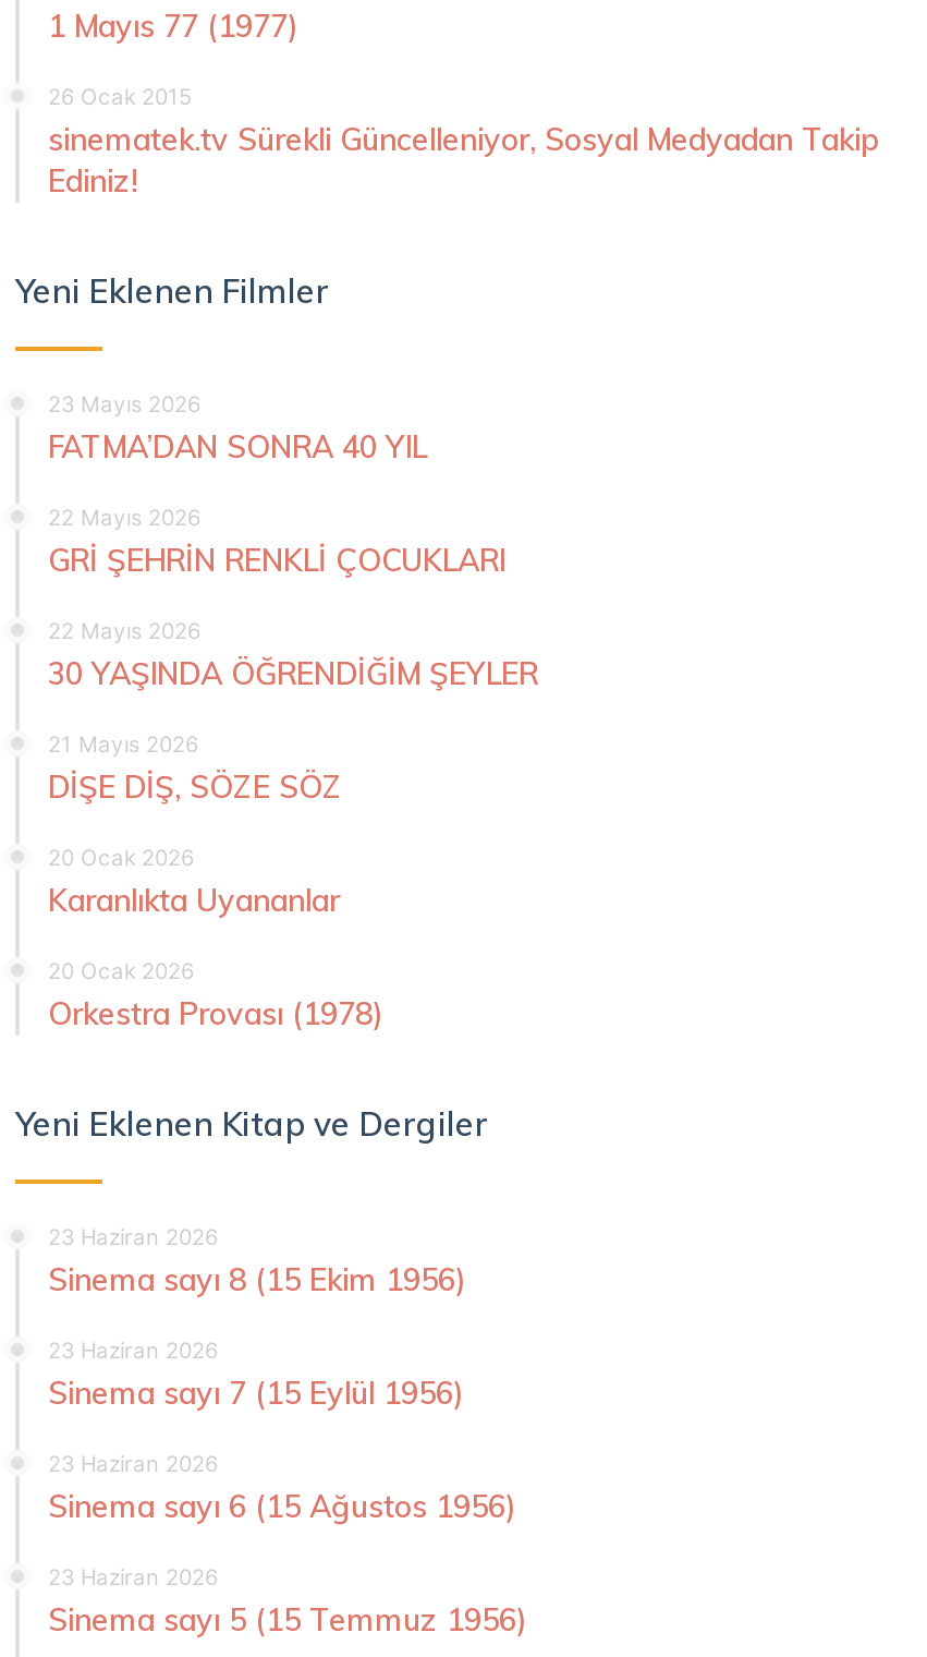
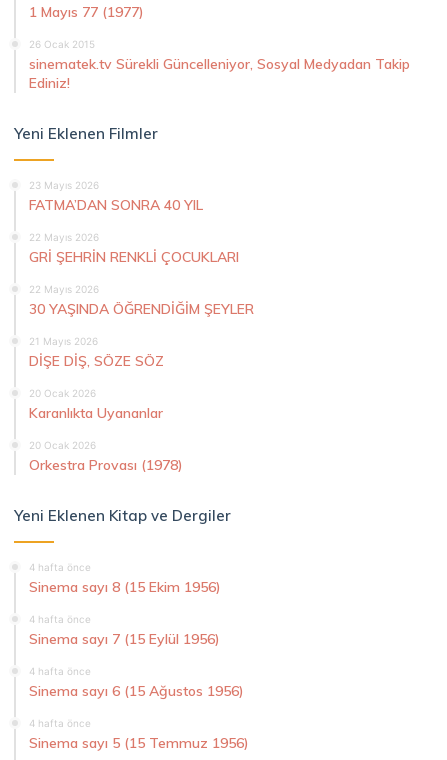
[48,1222,218,1248] 23 Haziran 2026 -> [29,560,91,572] 4 hafta önce
[48,1335,218,1362] 23 Haziran 2026 -> [29,612,91,624] 4 hafta önce
[48,1449,218,1475] 23 Haziran 2026 -> [29,664,91,676] 4 hafta önce
[48,1562,218,1588] 23 Haziran 2026 -> [29,716,91,728] 4 hafta önce

